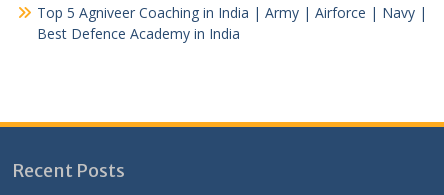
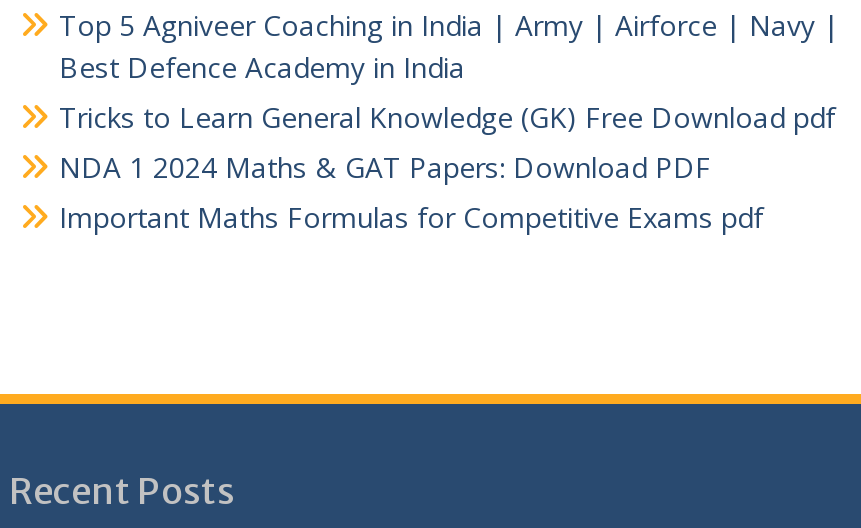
none -> [59,98,835,236] Tricks to Learn General Knowledge (GK) Free Download pdf | NDA 1 2024 Maths & GAT Papers: Download PDF | Important Maths Formulas for Competitive Exams pdf

